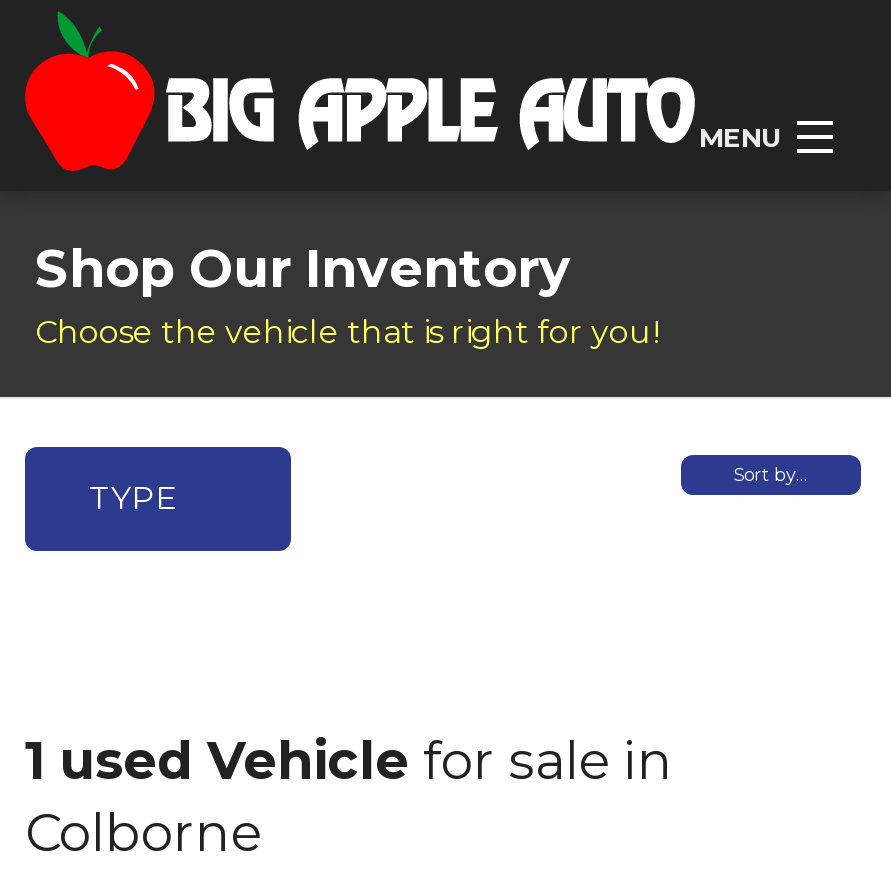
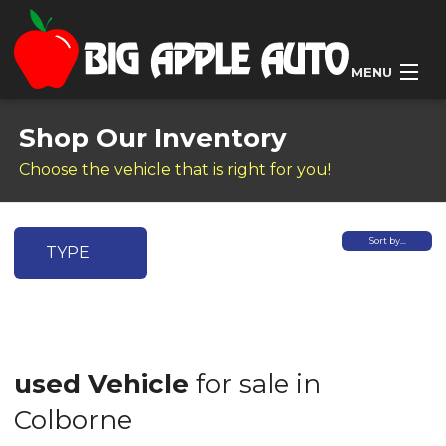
[25,729,673,793] 1 used Vehicle for sale in -> [14,368,321,400] used Vehicle for sale in

